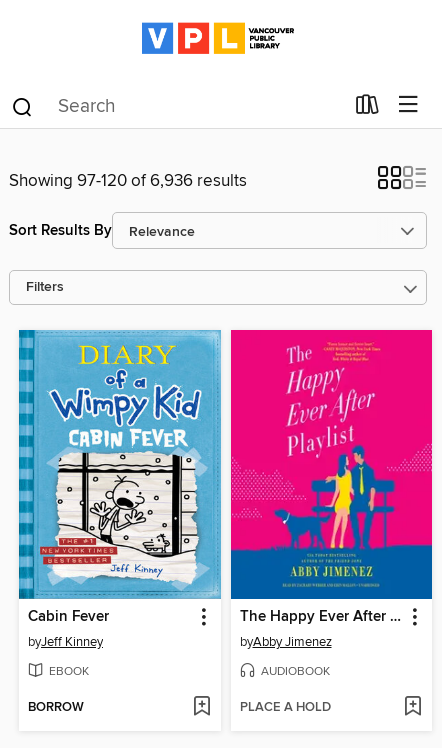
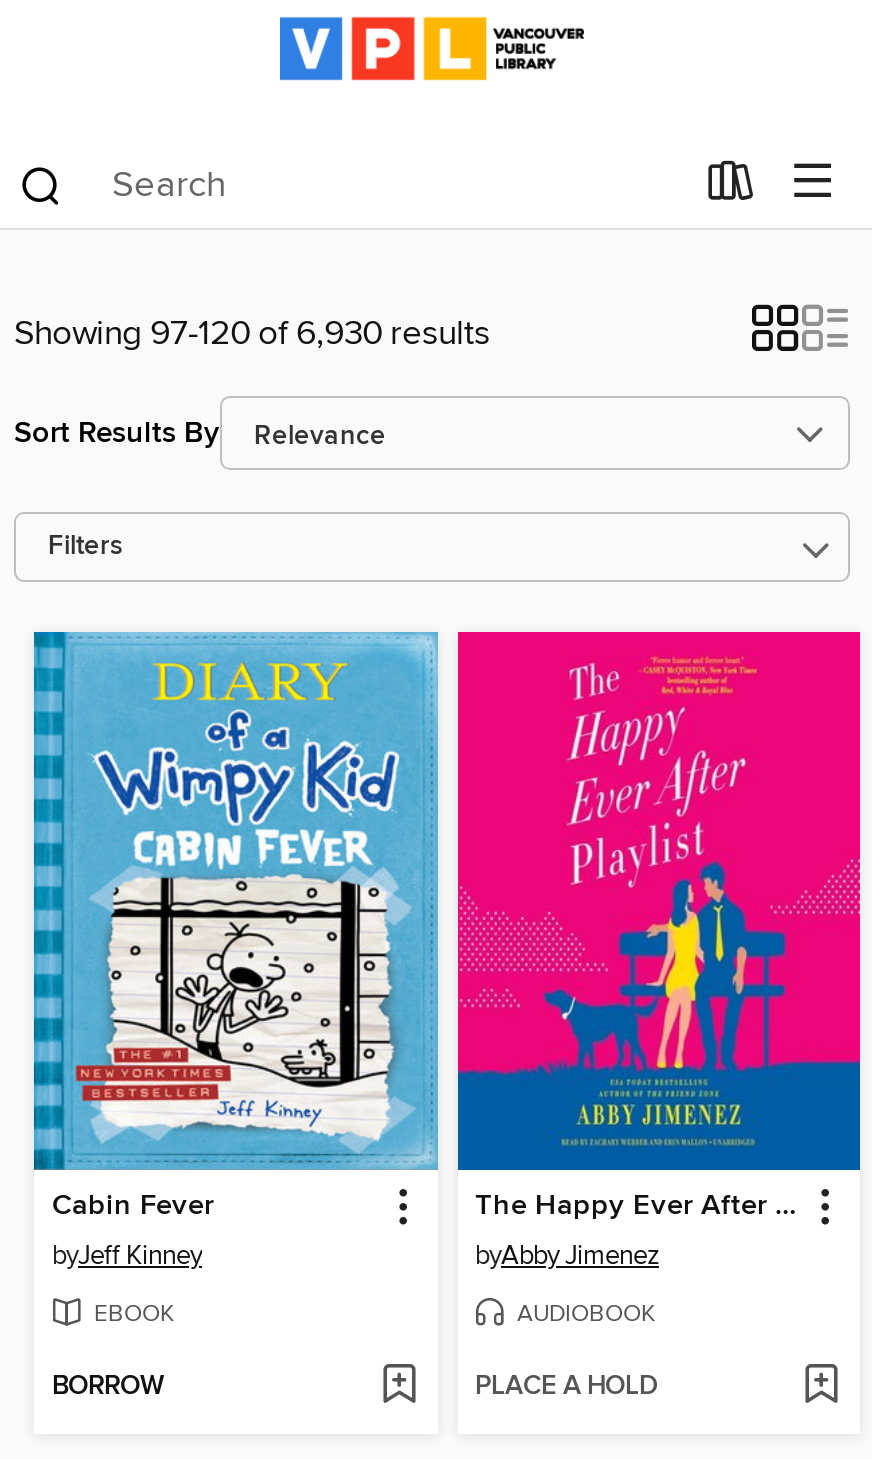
[9,170,247,192] Showing 97-120 of 6,936 results -> [14,312,490,356] Showing 97-120 of 6,930 results

